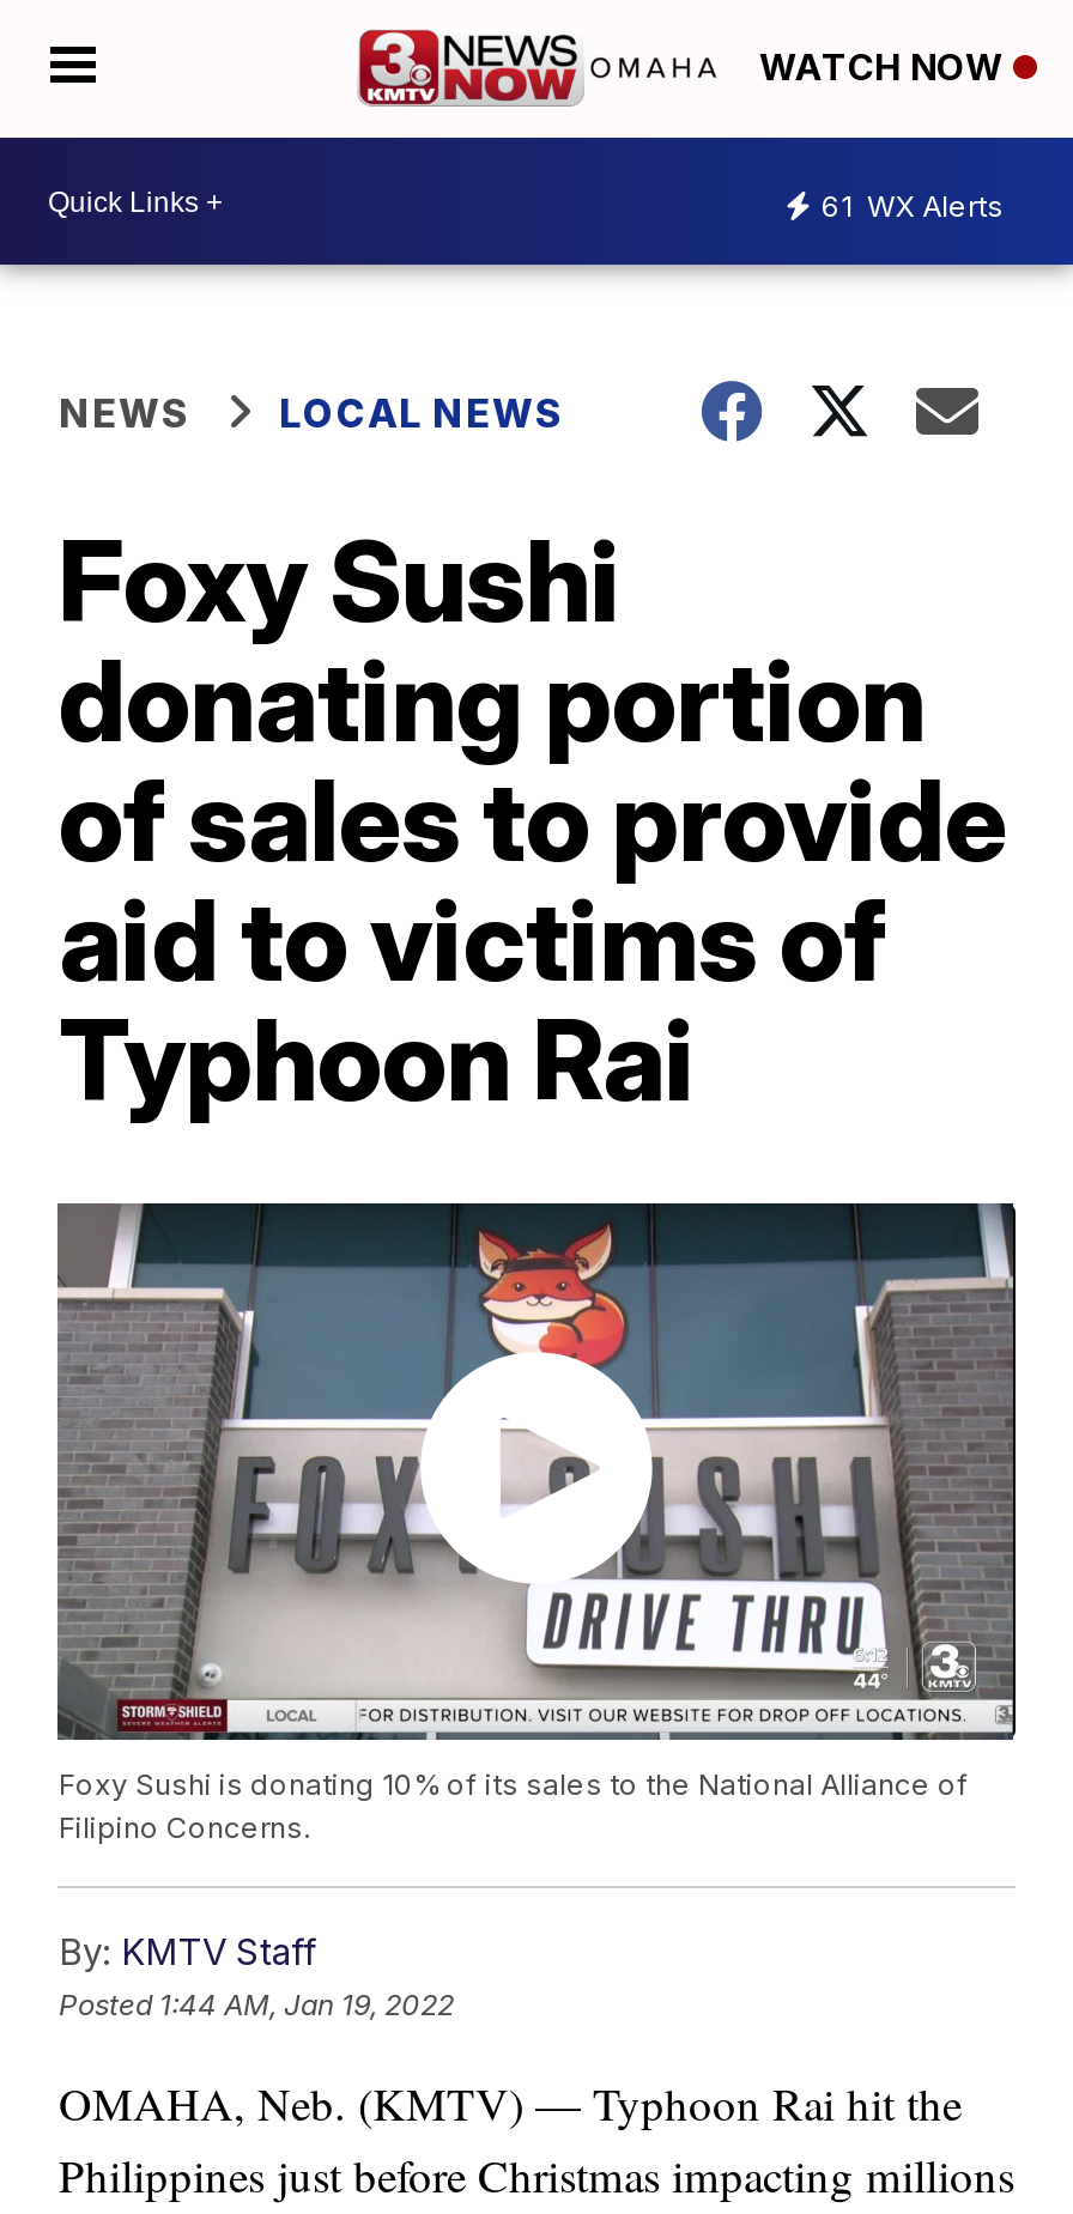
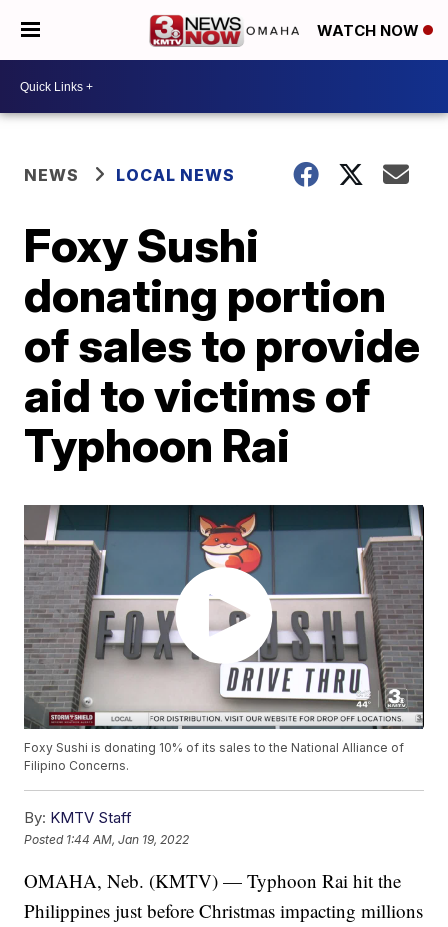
[822,187,1004,223] 61 WX Alerts -> none

